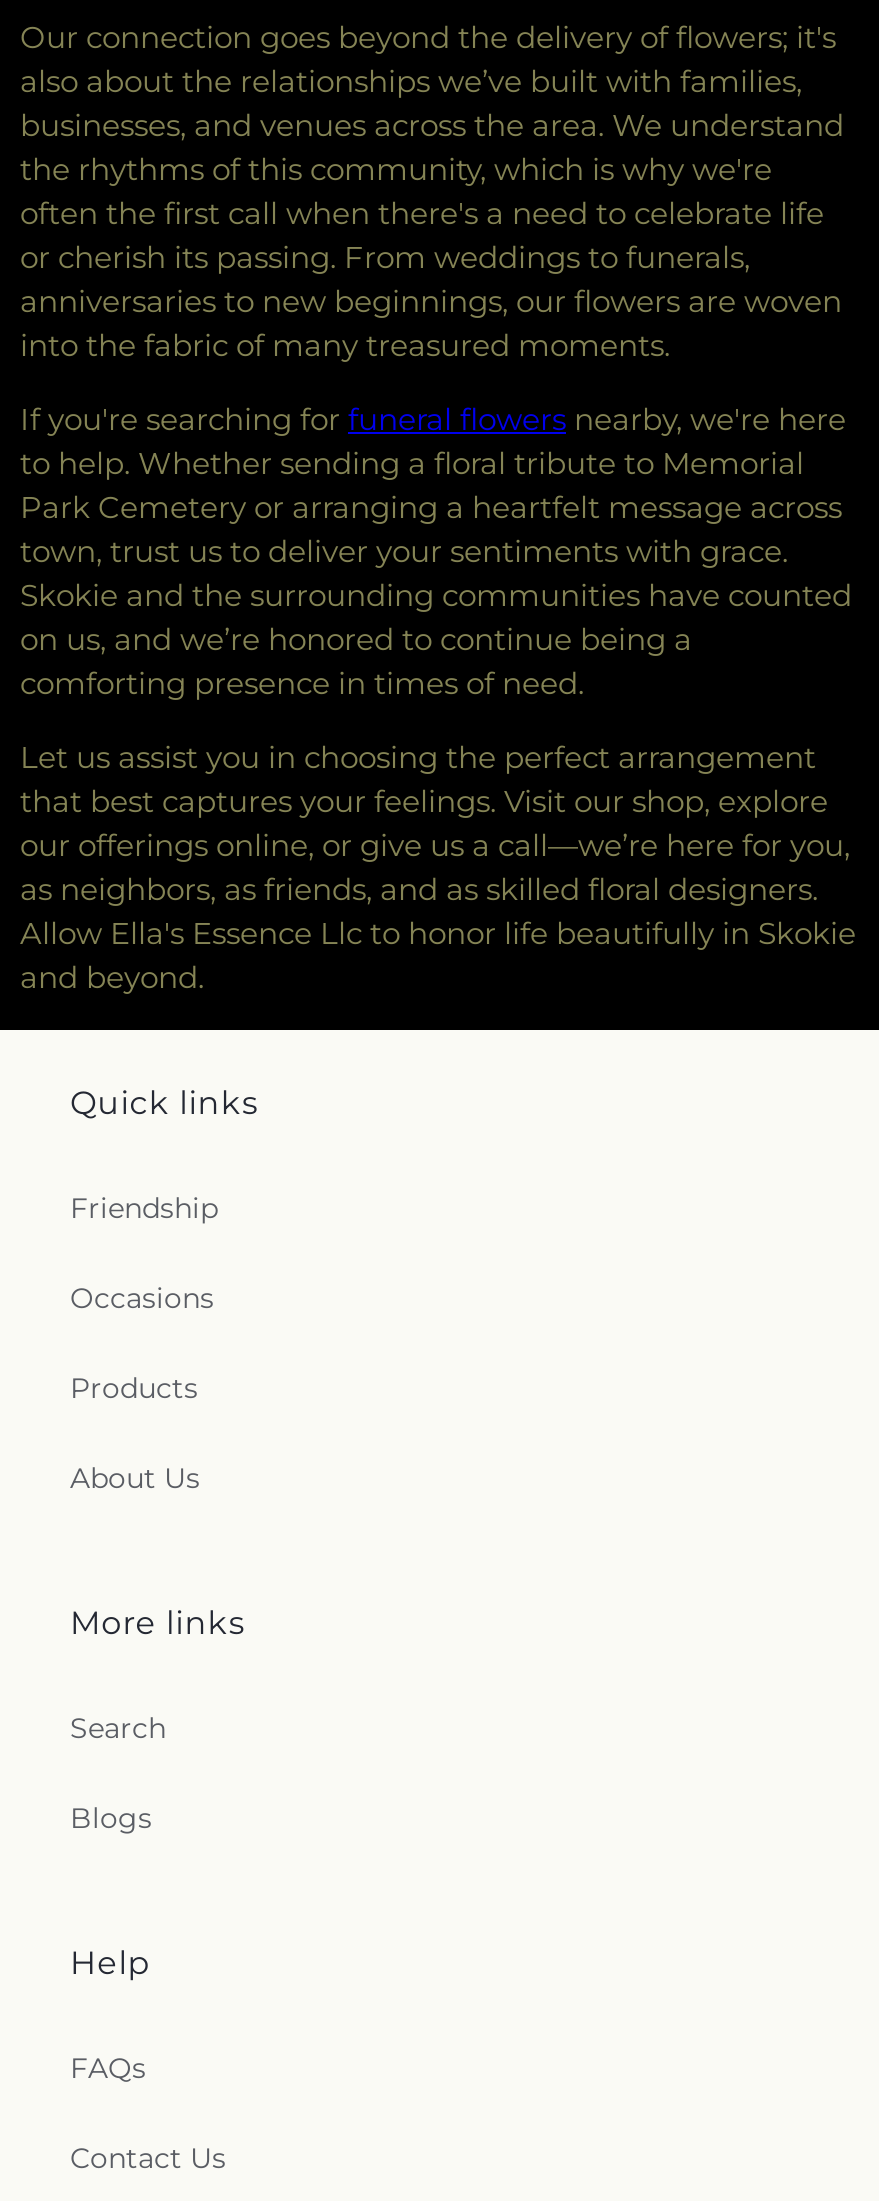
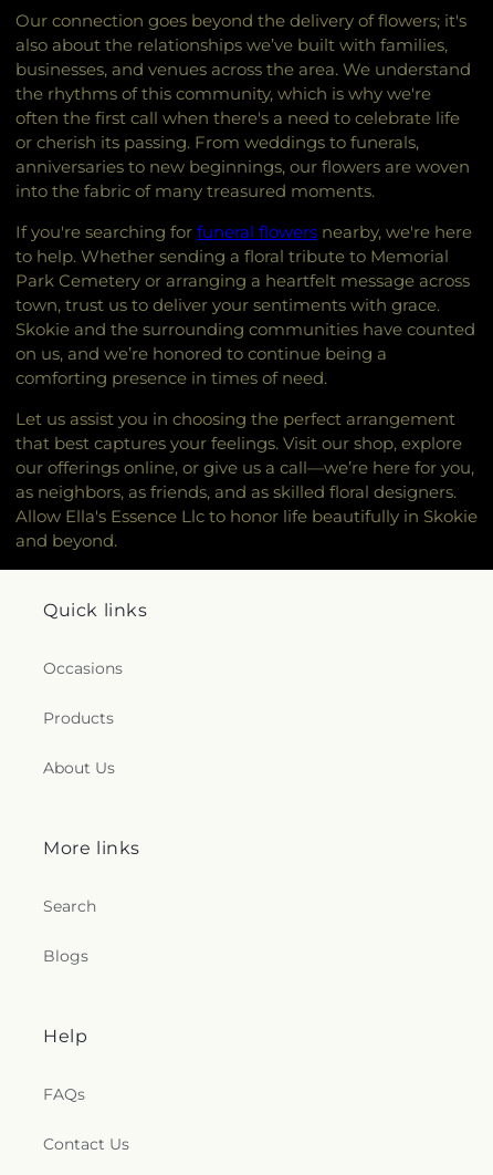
[70,1190,218,1226] Friendship -> none

